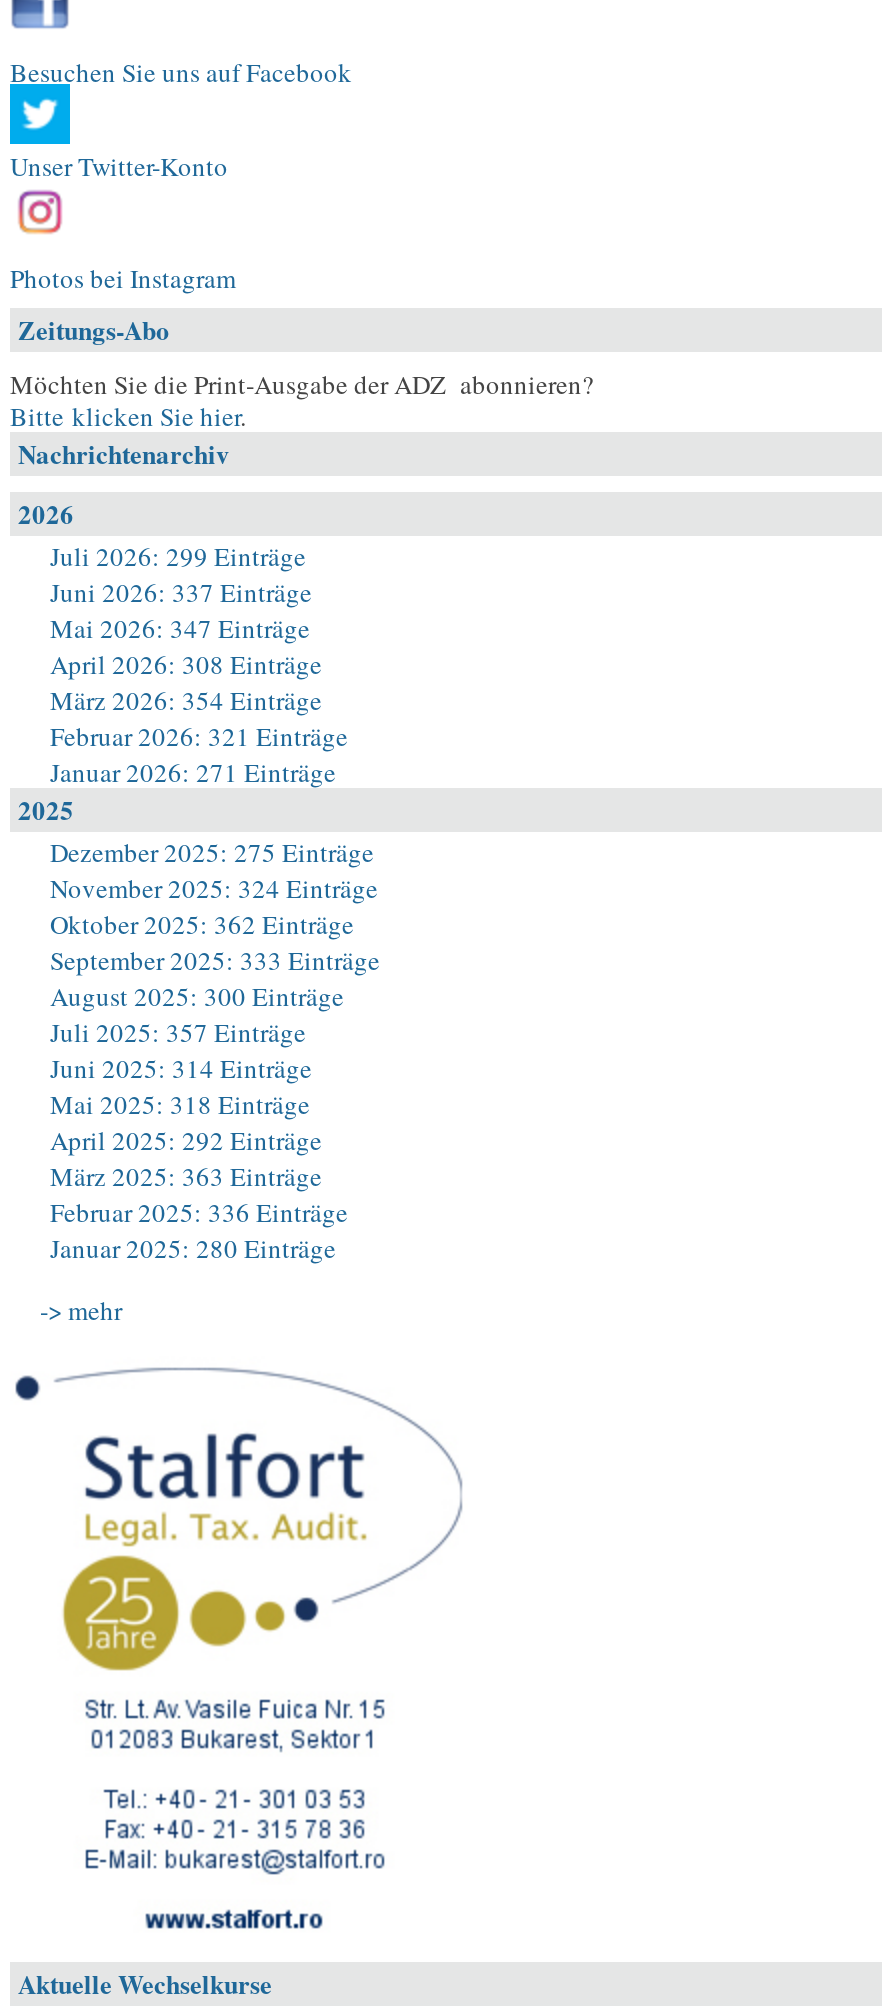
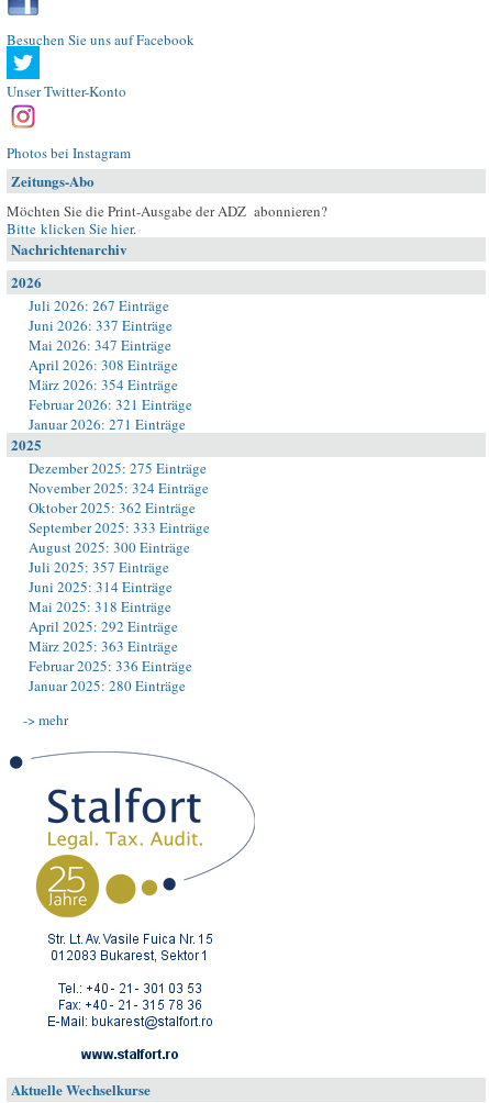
[50,538,306,574] Juli 2026: 299 Einträge -> [29,296,169,315] Juli 2026: 267 Einträge

